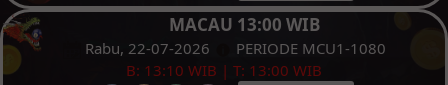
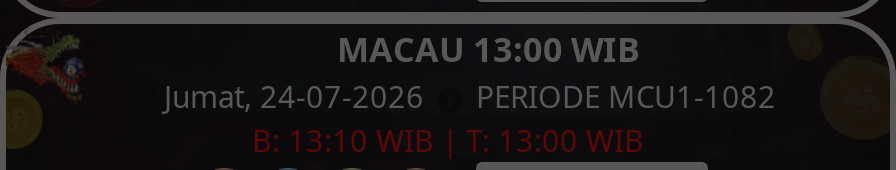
[84,38,385,58] Rabu, 22-07-2026 | PERIODE MCU1-1080 -> [164,75,776,115] Jumat, 24-07-2026 | PERIODE MCU1-1082

